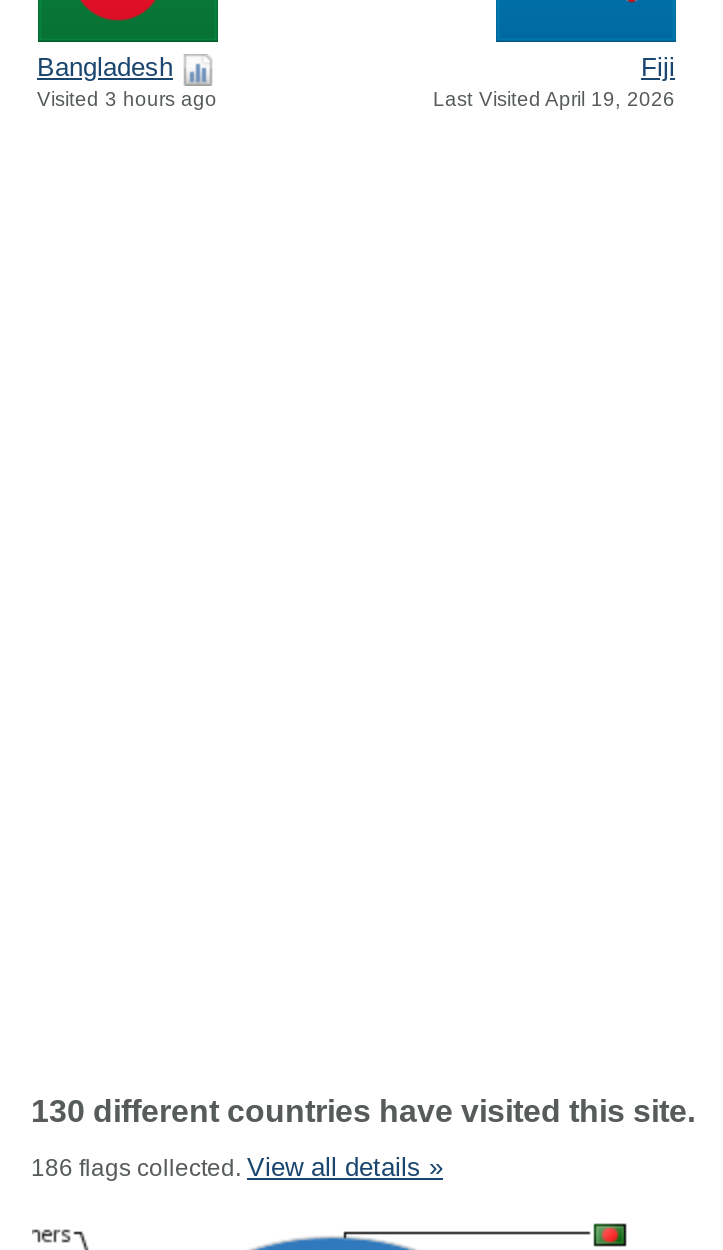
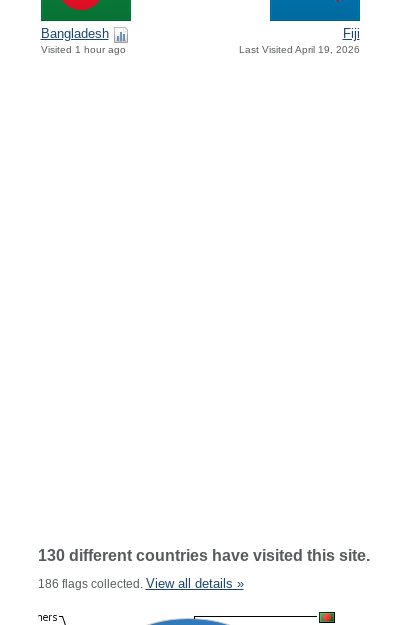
[37,89,217,111] Visited 3 hours ago -> [40,44,125,55] Visited 1 hour ago

